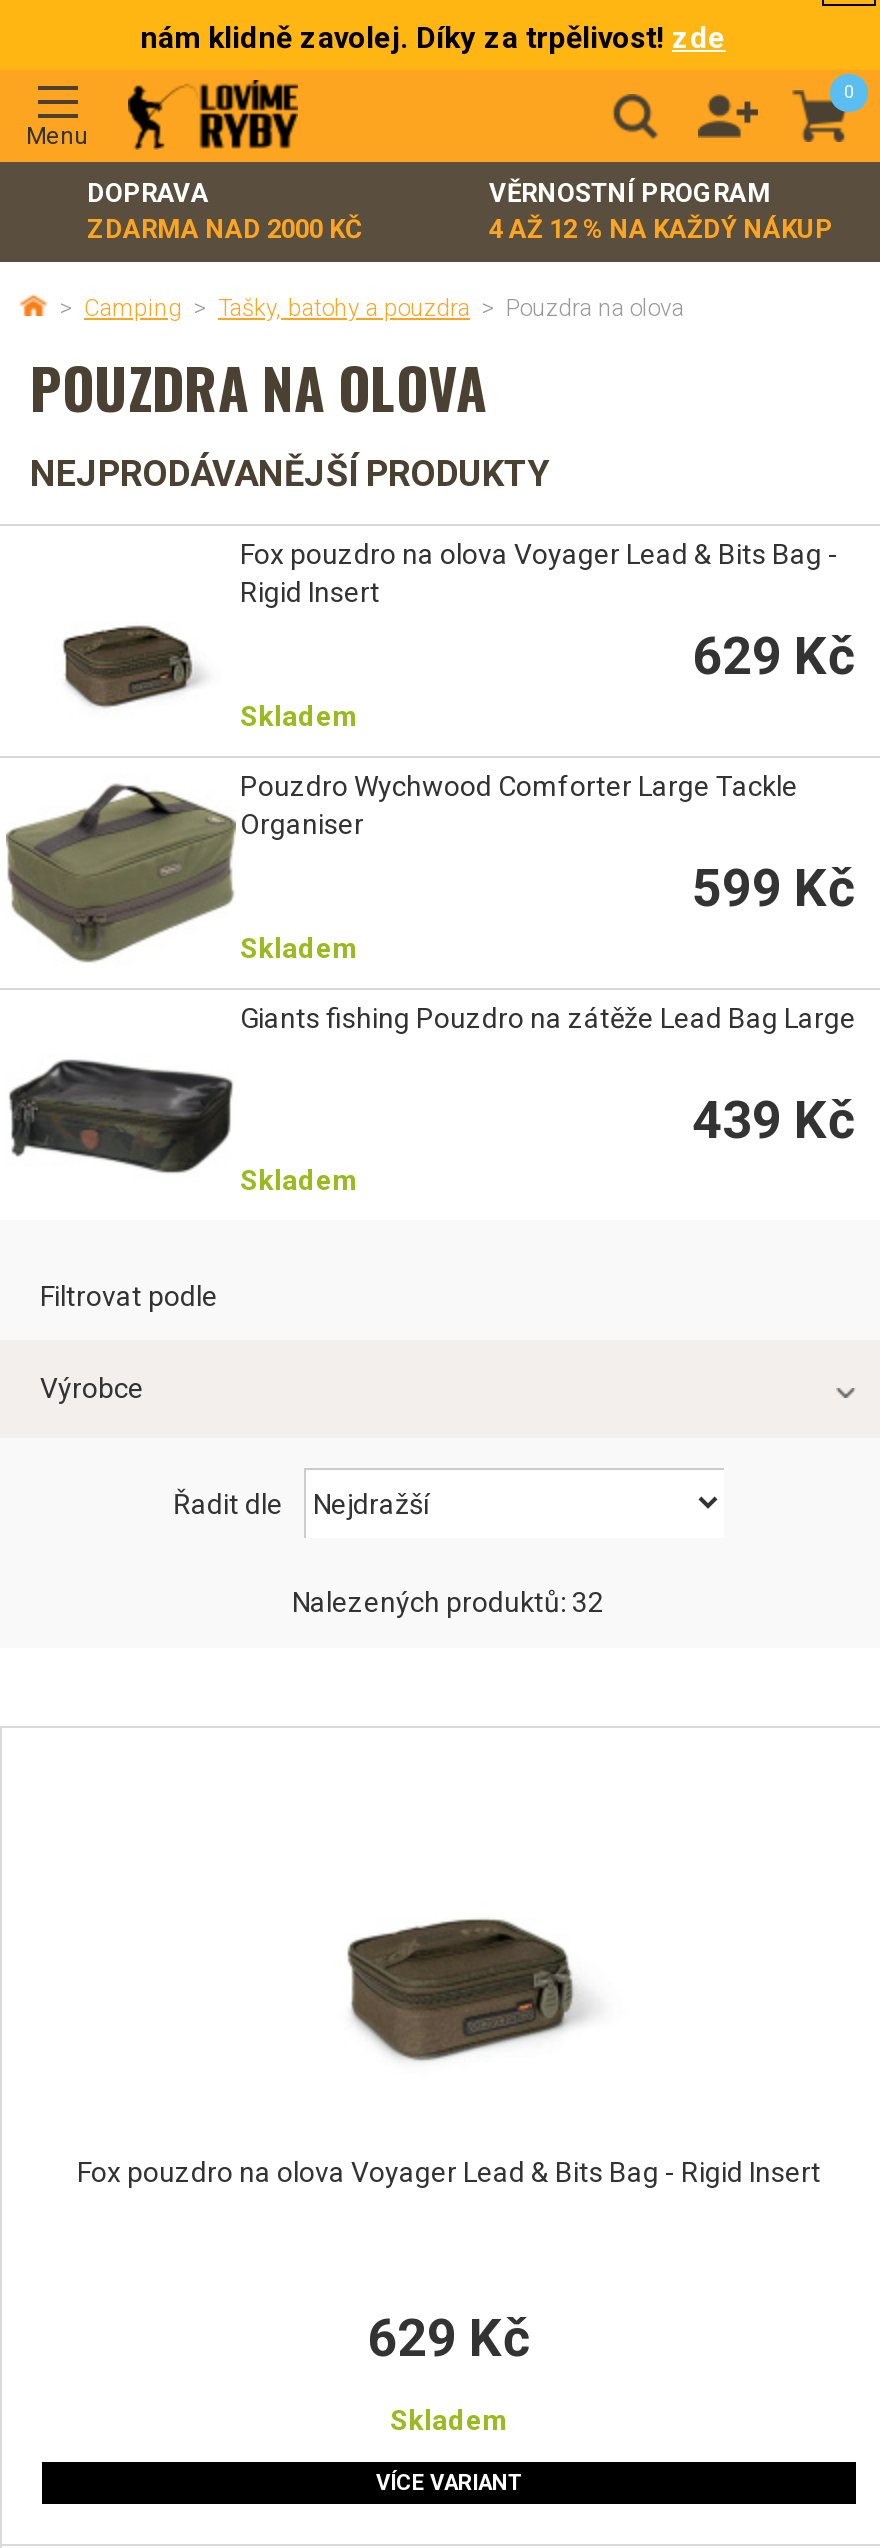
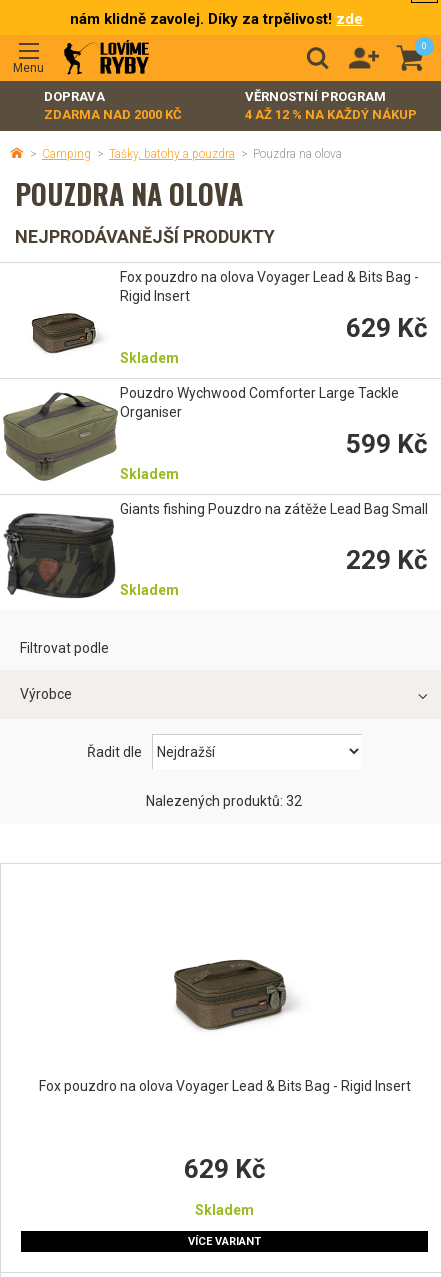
[8,1002,856,1196] [image] | Giants fishing Pouzdro na zátěže Lead Bag Large -> [3,501,428,599] [image] | Giants fishing Pouzdro na zátěže Lead Bag Small
[692,1090,856,1150] 439 Kč -> [346,545,428,575] 229 Kč

